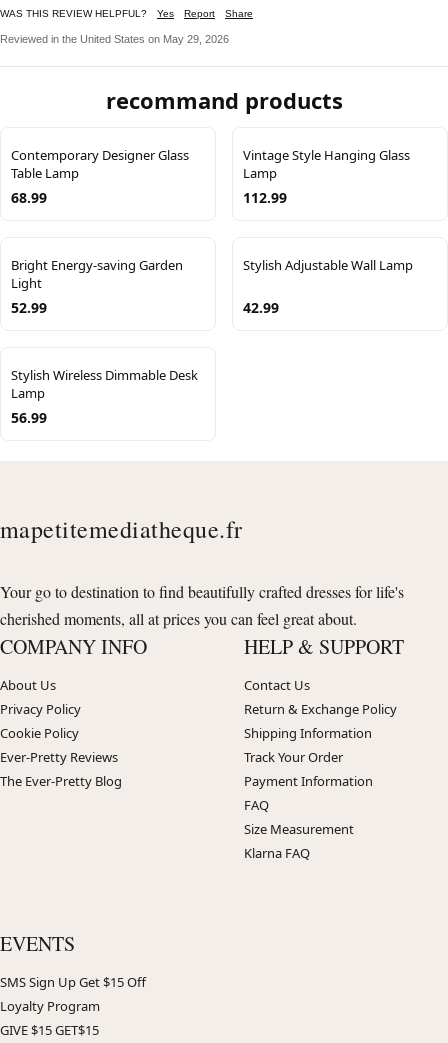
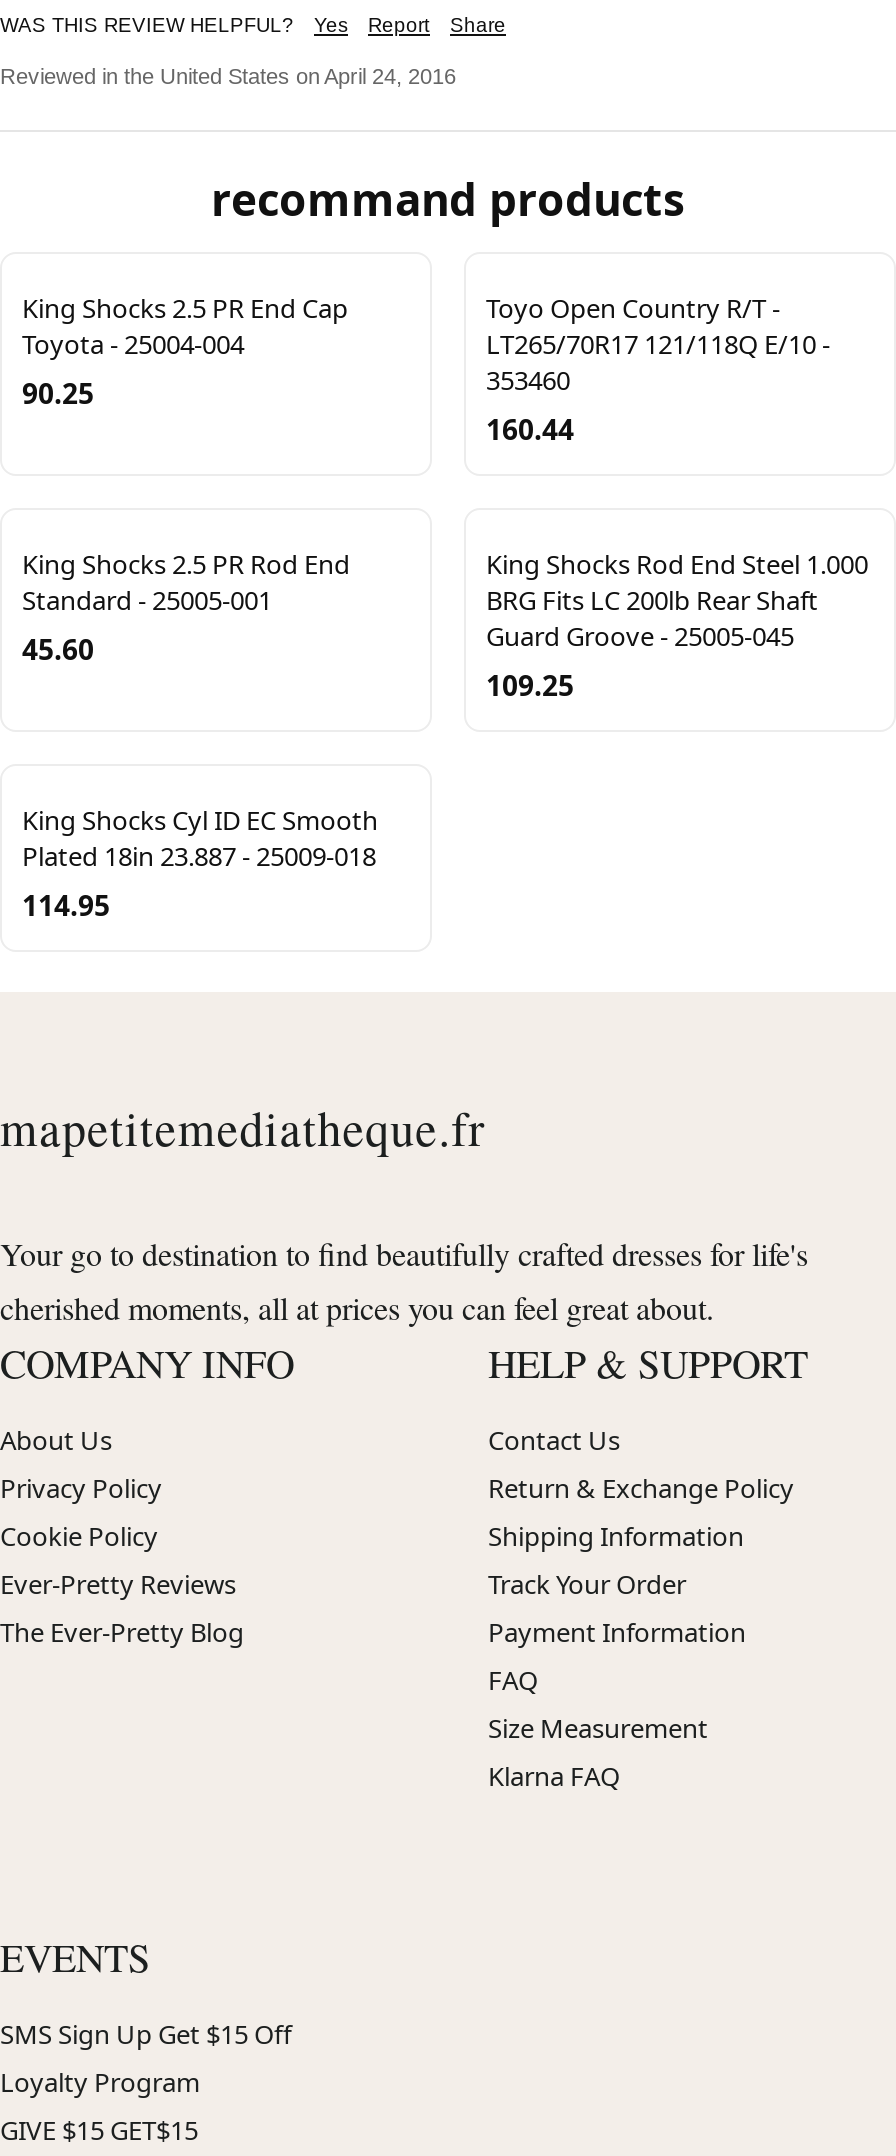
[0,33,229,45] Reviewed in the United States on May 29, 2026 -> [0,64,456,88] Reviewed in the United States on April 24, 2016
[11,146,189,207] Contemporary Designer Glass | Table Lamp | 68.99 -> [22,290,348,412] King Shocks 2.5 PR End Cap | Toyota - 25004-004 | 90.25
[243,146,410,207] Vintage Style Hanging Glass | Lamp | 112.99 -> [486,290,830,448] Toyo Open Country R/T - | LT265/70R17 121/118Q E/10 - | 353460 | 160.44
[11,256,183,317] Bright Energy-saving Garden | Light | 52.99 -> [22,546,350,668] King Shocks 2.5 PR Rod End | Standard - 25005-001 | 45.60
[243,256,413,317] Stylish Adjustable Wall Lamp | 42.99 -> [486,546,868,704] King Shocks Rod End Steel 1.000 | BRG Fits LC 200lb Rear Shaft | Guard Groove - 25005-045 | 109.25
[11,366,198,427] Stylish Wireless Dimmable Desk | Lamp | 56.99 -> [22,802,378,924] King Shocks Cyl ID EC Smooth | Plated 18in 23.887 - 25009-018 | 114.95

